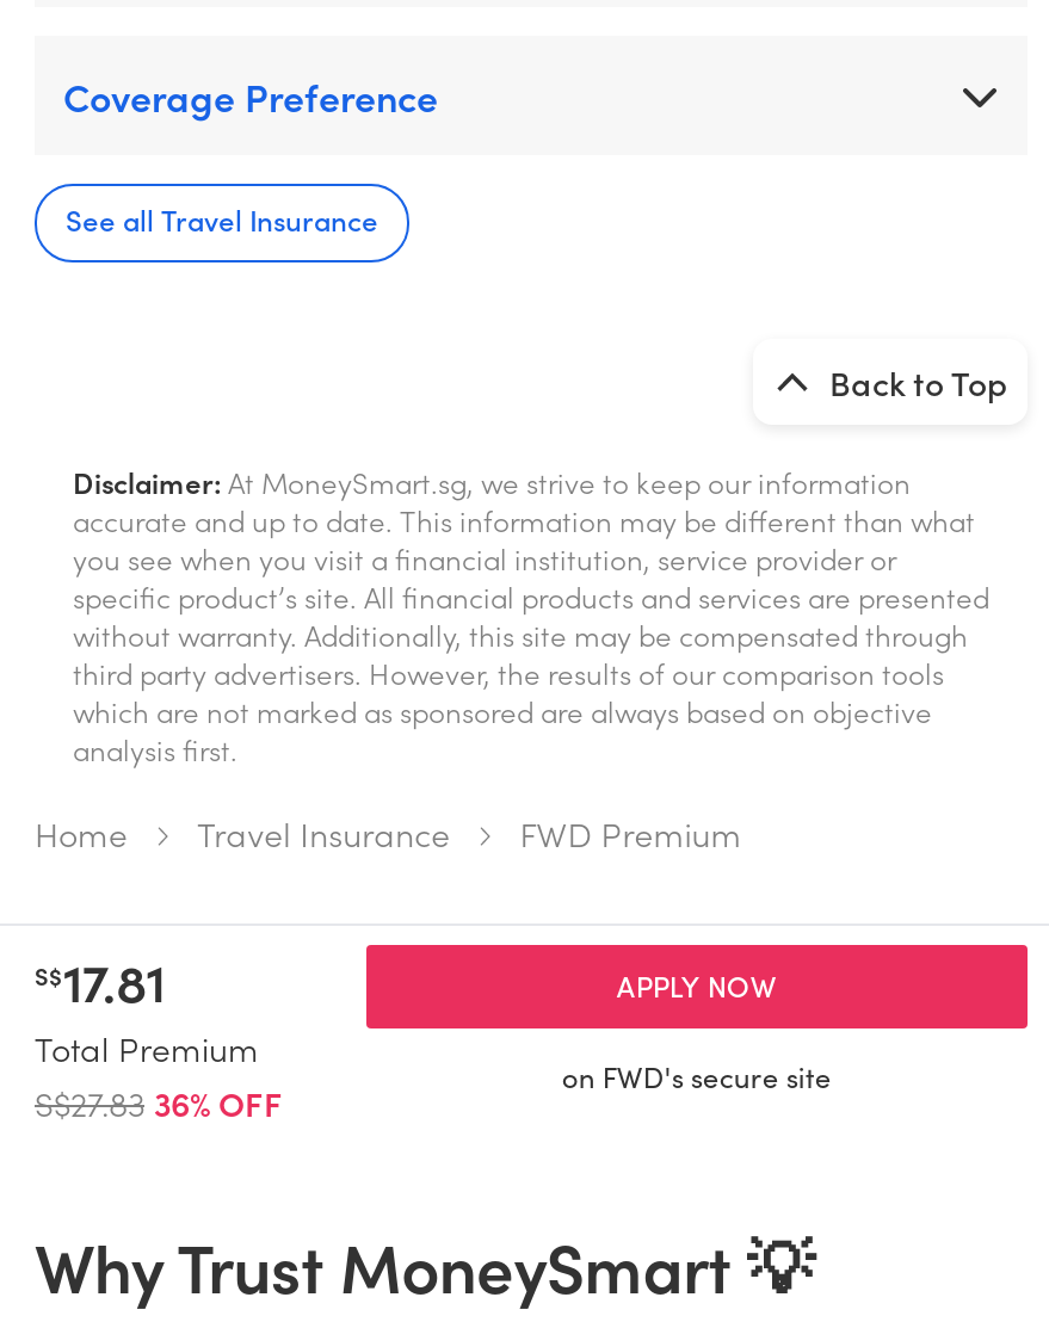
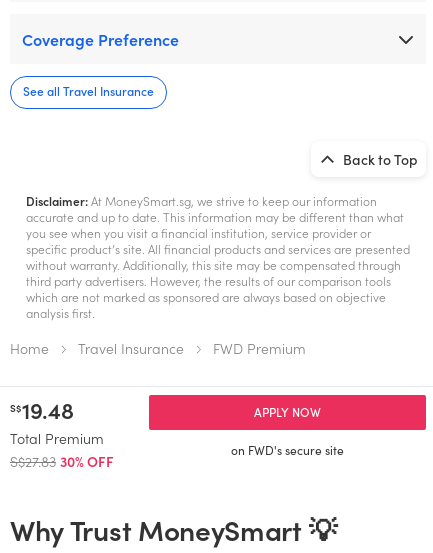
[35,944,165,1018] S$17.81 -> [10,394,73,425] S$19.48
[35,1080,283,1127] S$27.83 36% OFF -> [10,451,114,471] S$27.83 30% OFF

